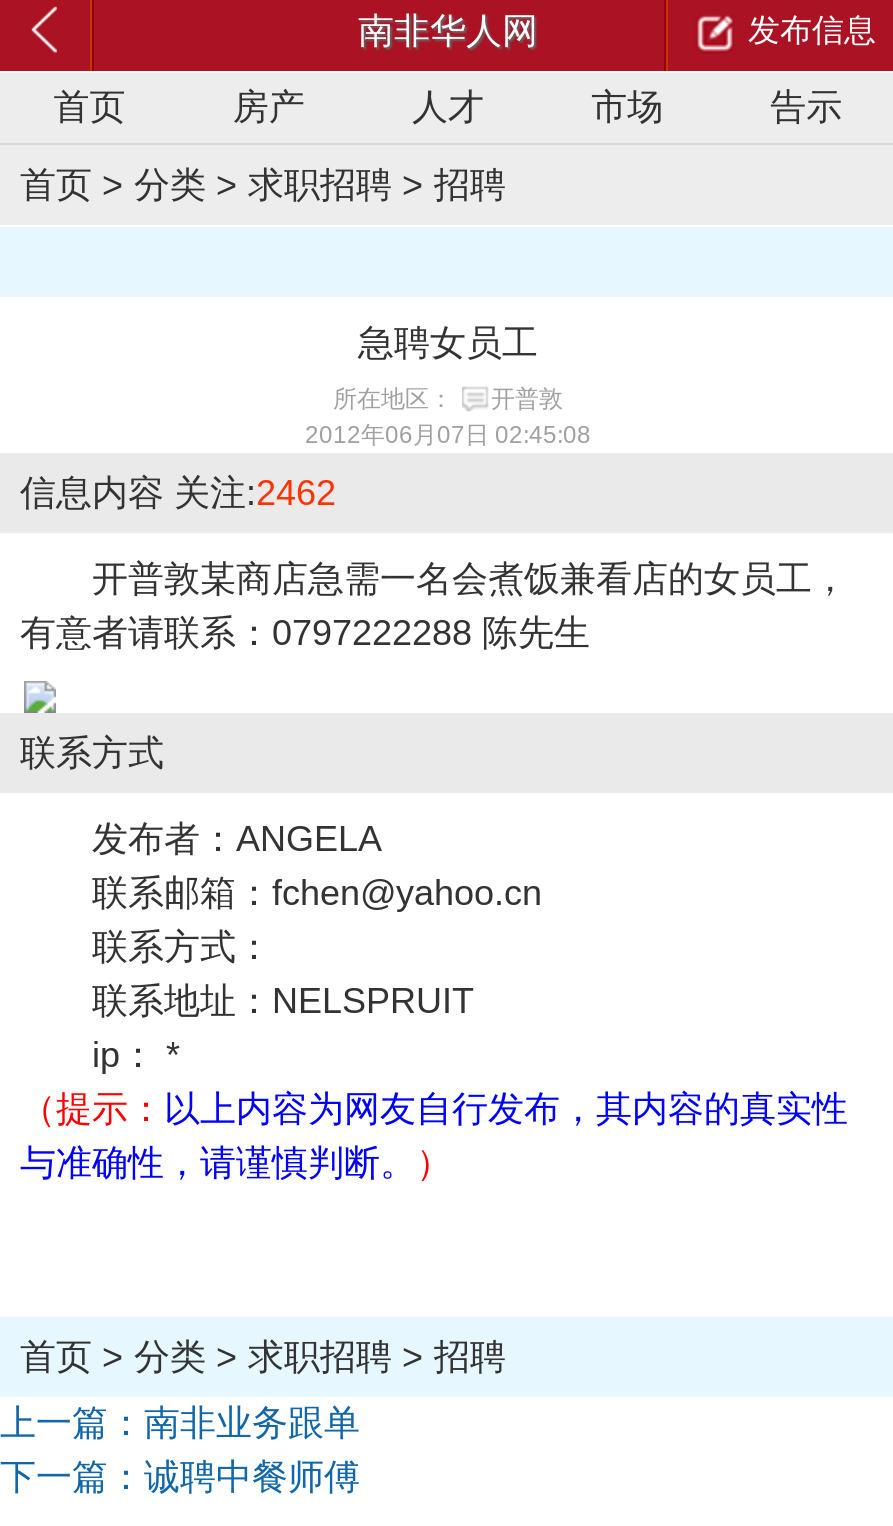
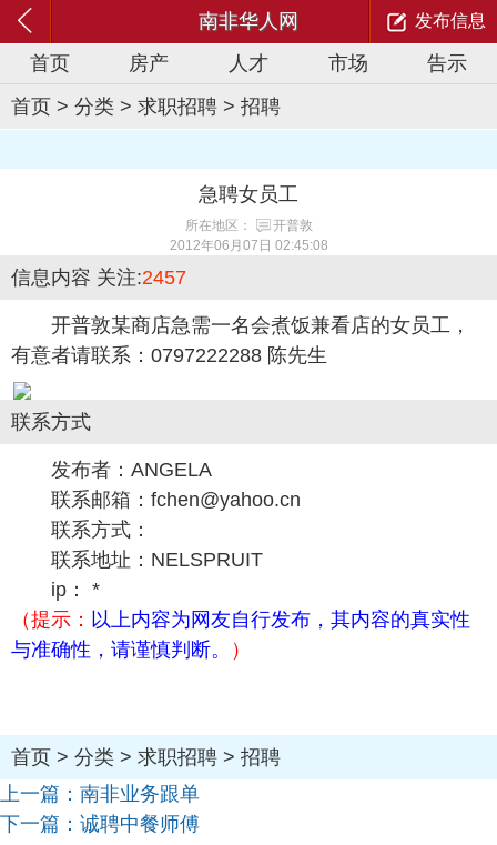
[20,473,336,513] 信息内容关注:2462 -> [11,266,186,289] 信息内容关注:2457

